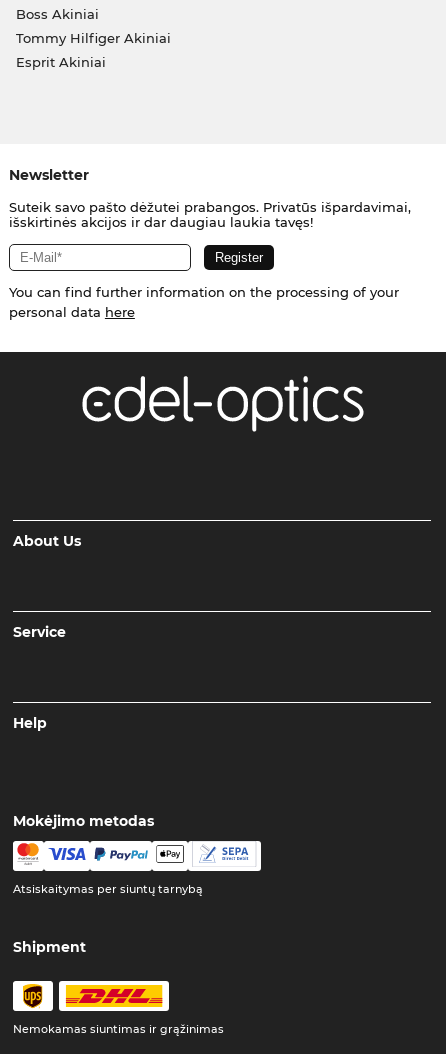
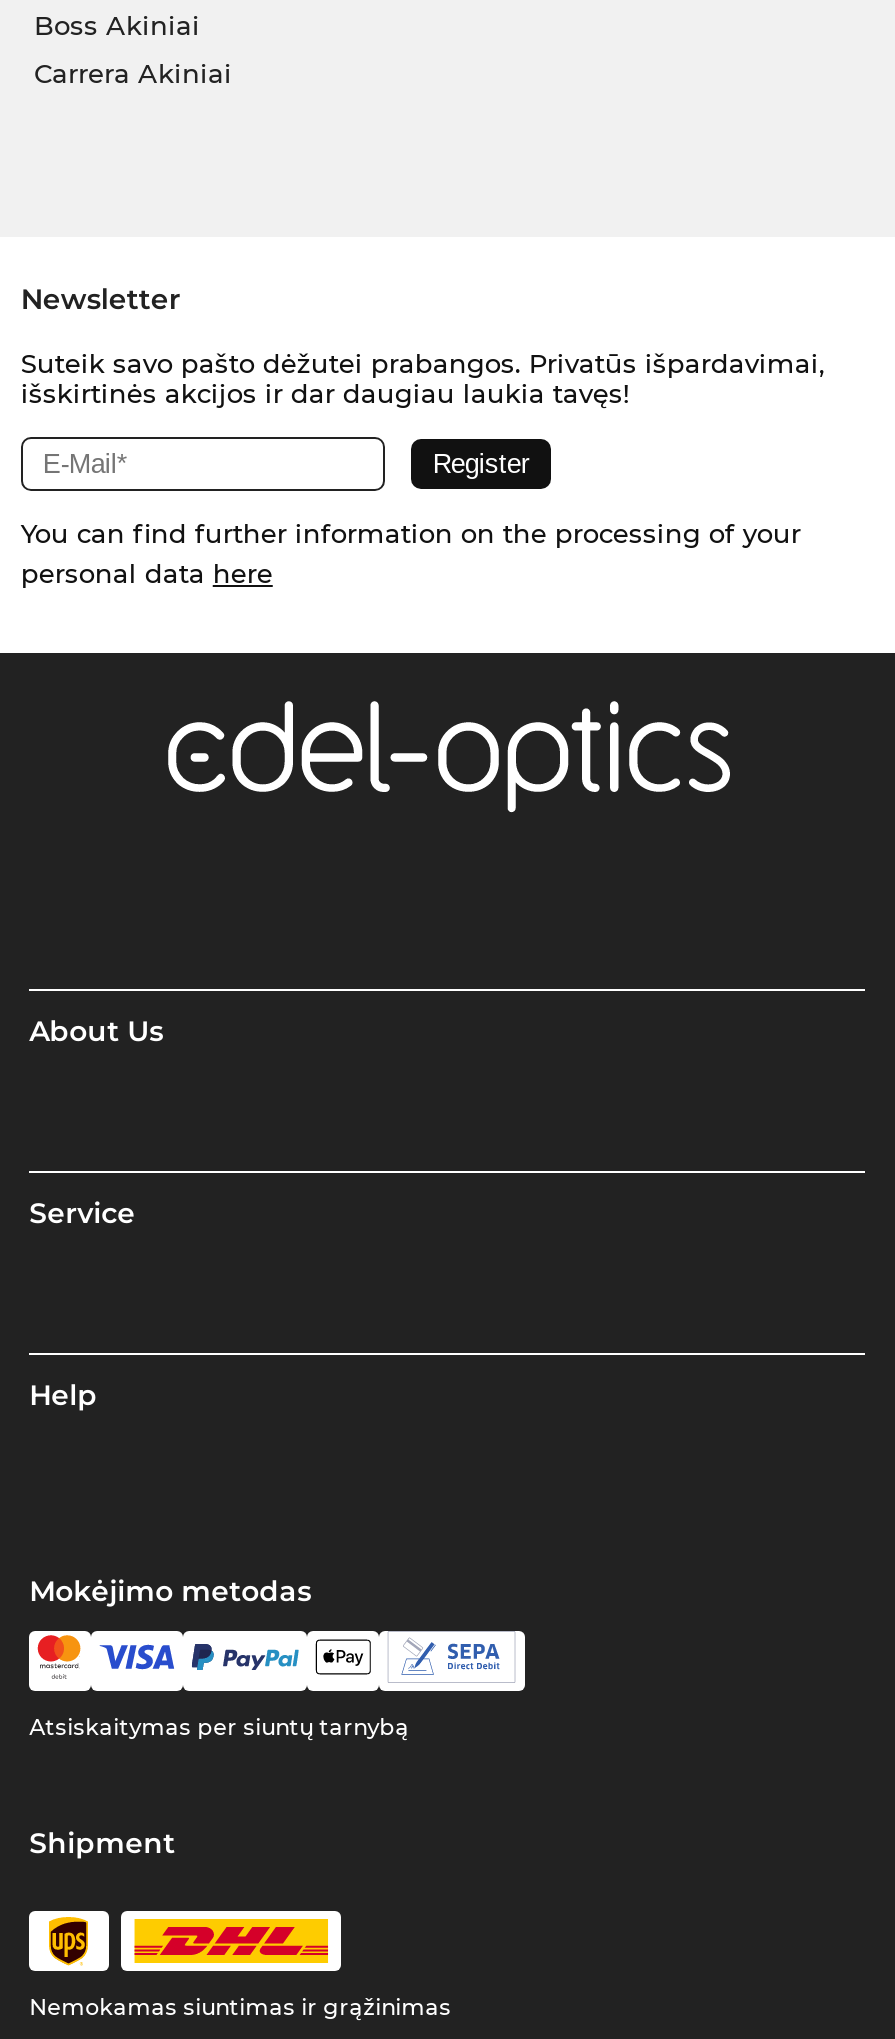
[15,30,170,70] Tommy Hilfiger Akiniai | Esprit Akiniai -> [34,57,232,89] Carrera Akiniai

